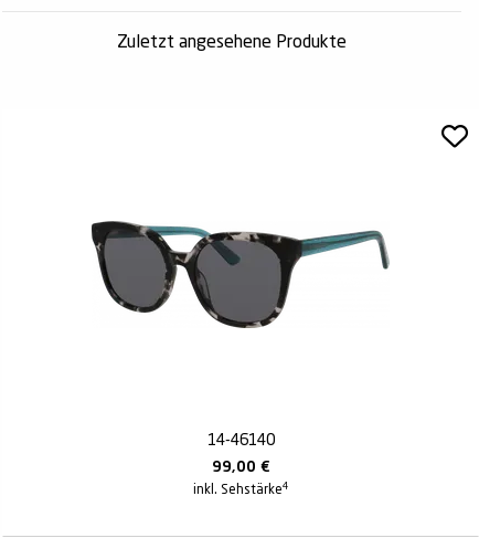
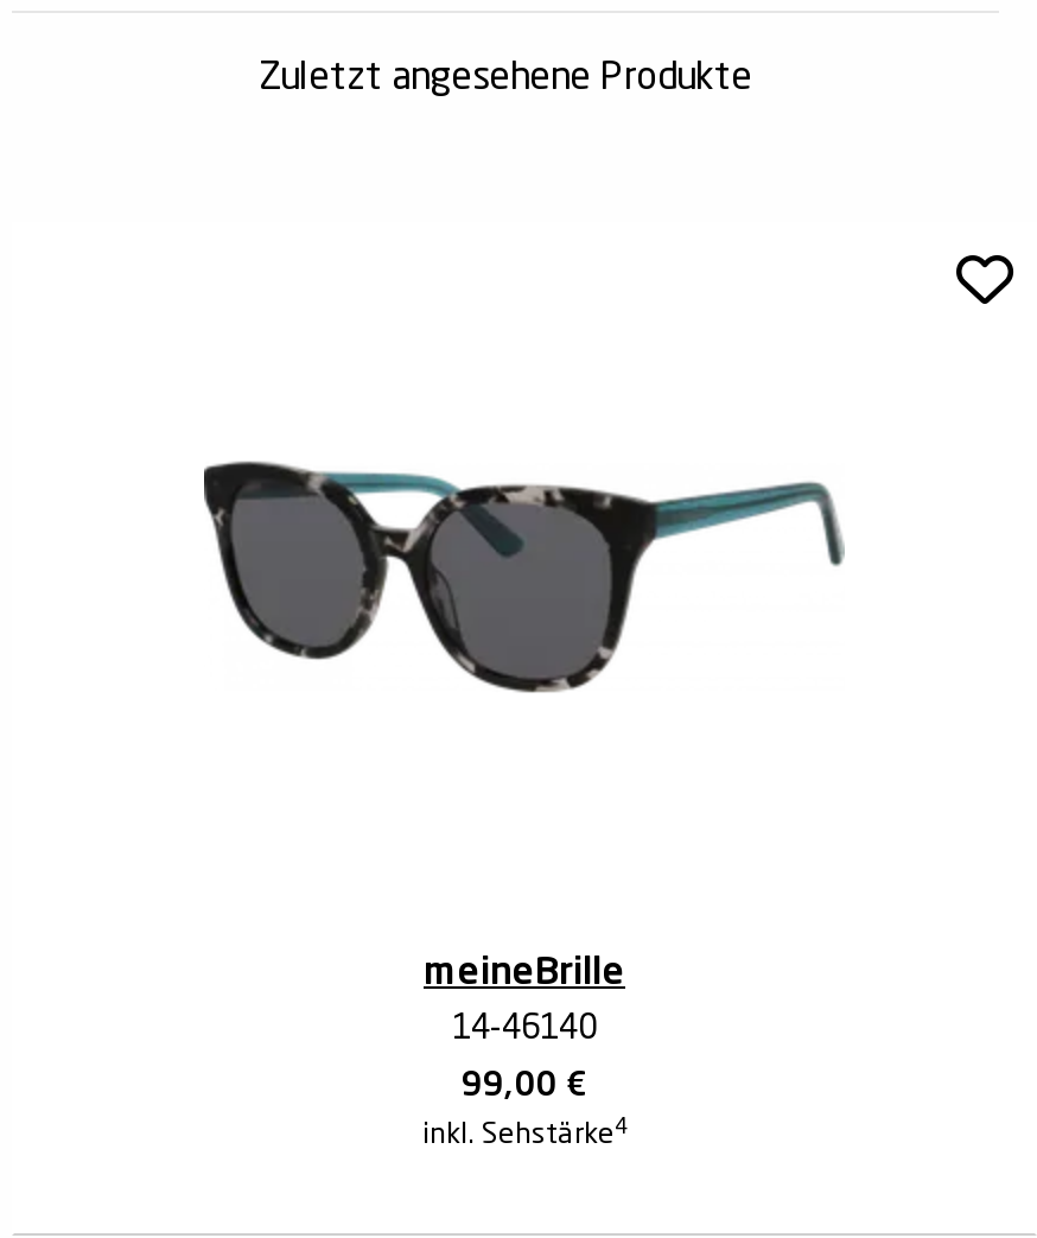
none -> [424,956,625,994] meineBrille

